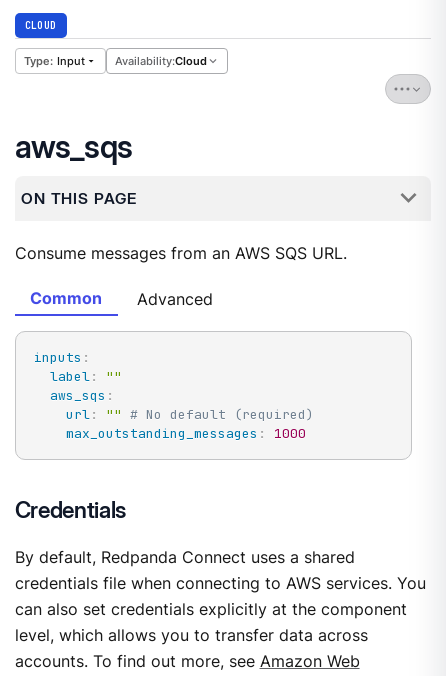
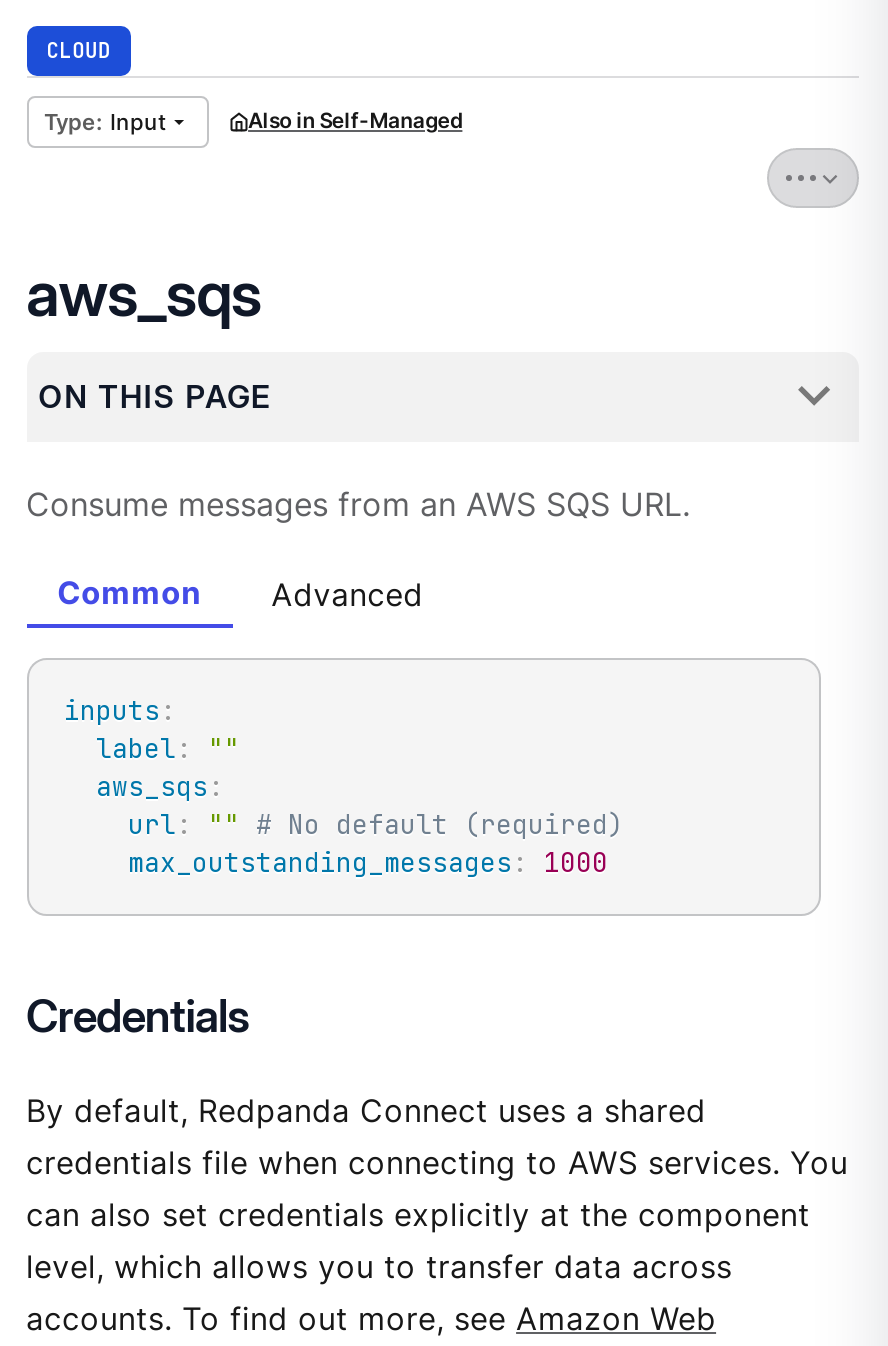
[114,54,206,68] Availability:Cloud -> [248,109,462,135] Also in Self-Managed

